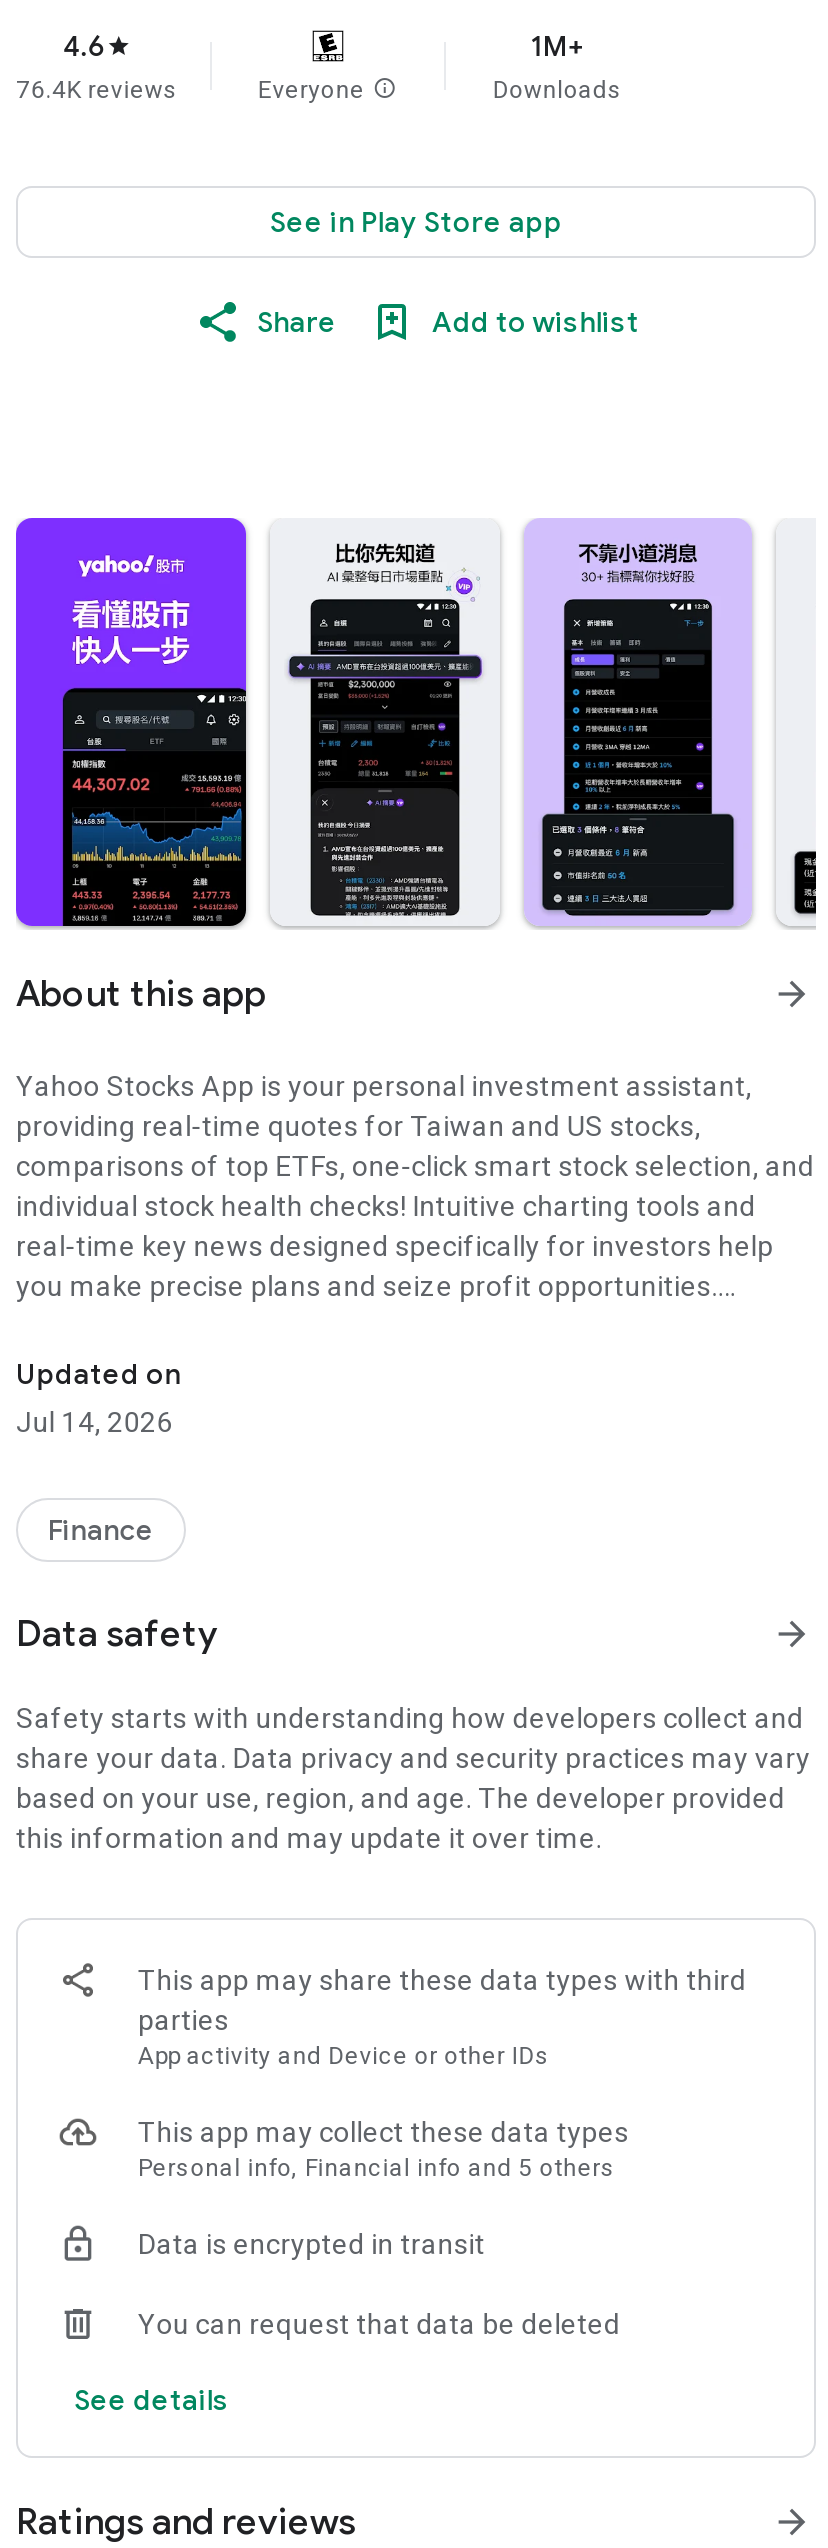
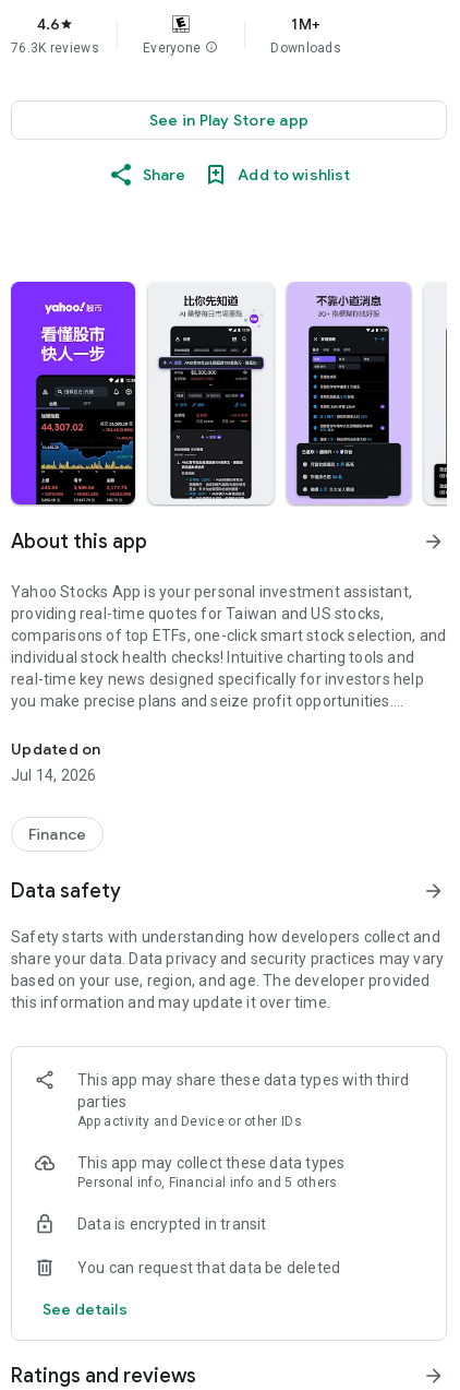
[16,76,178,104] 76.4K reviews -> [11,40,99,56] 76.3K reviews

